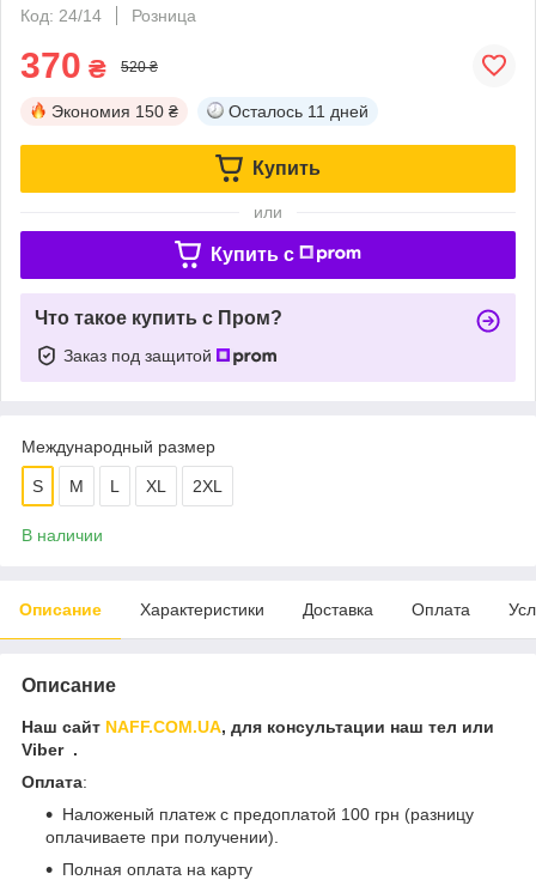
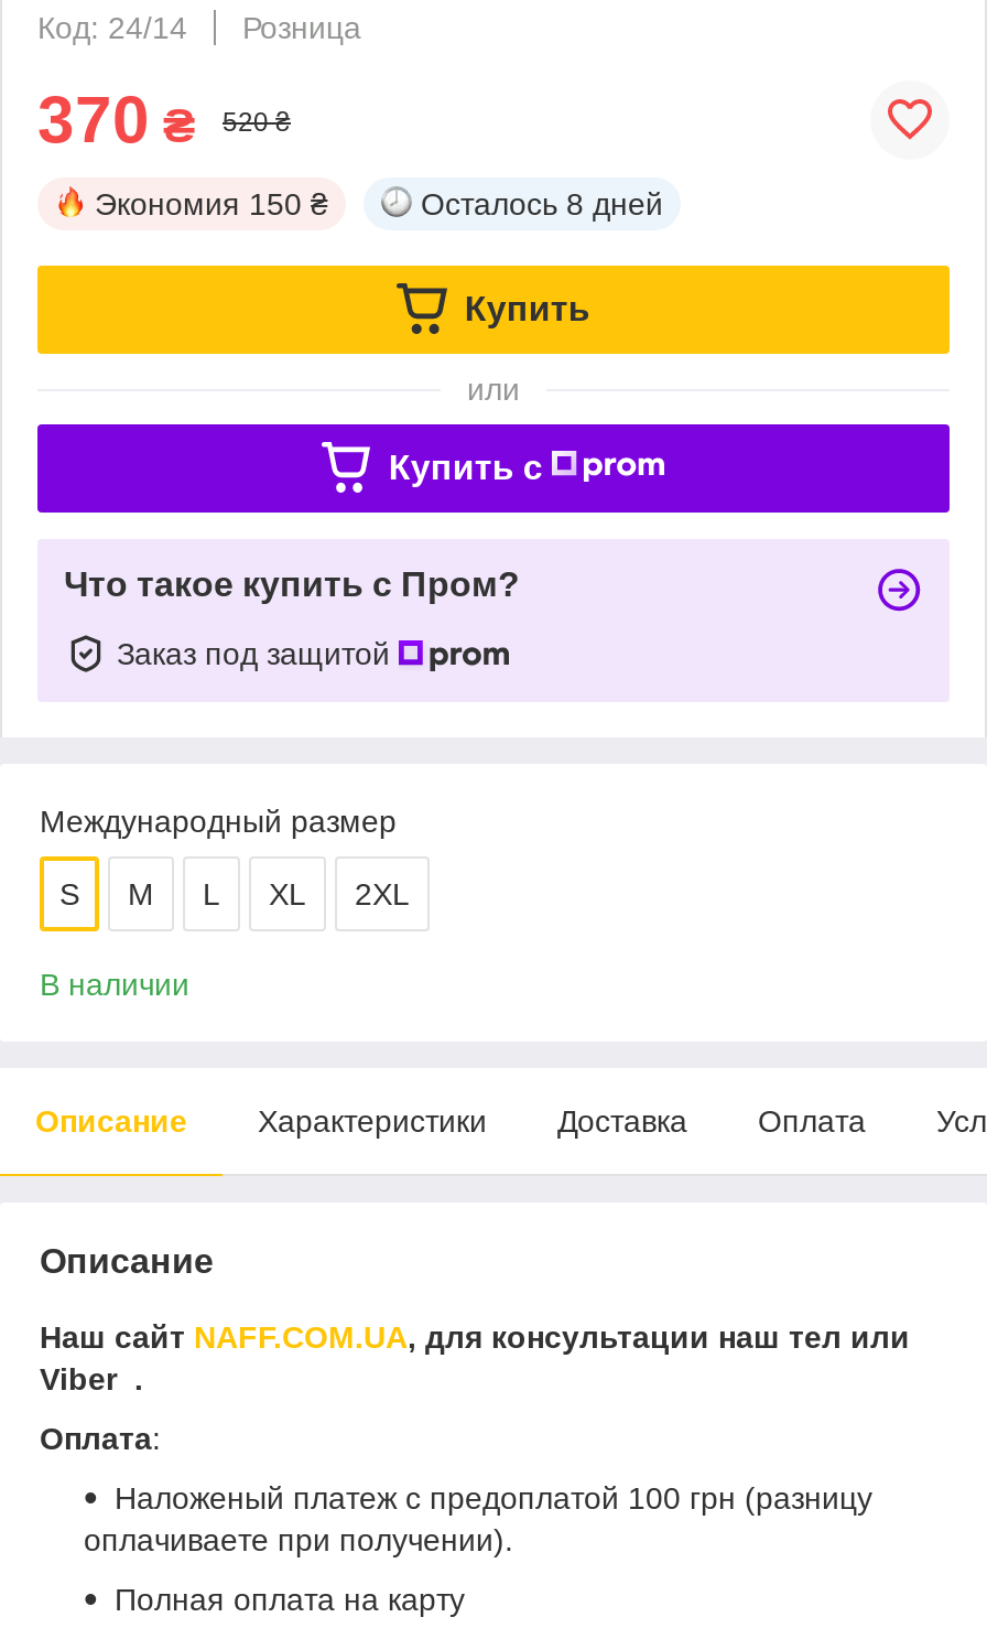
[229,102,368,121] Осталось 11 дней -> [421,186,663,221] Осталось 8 дней

